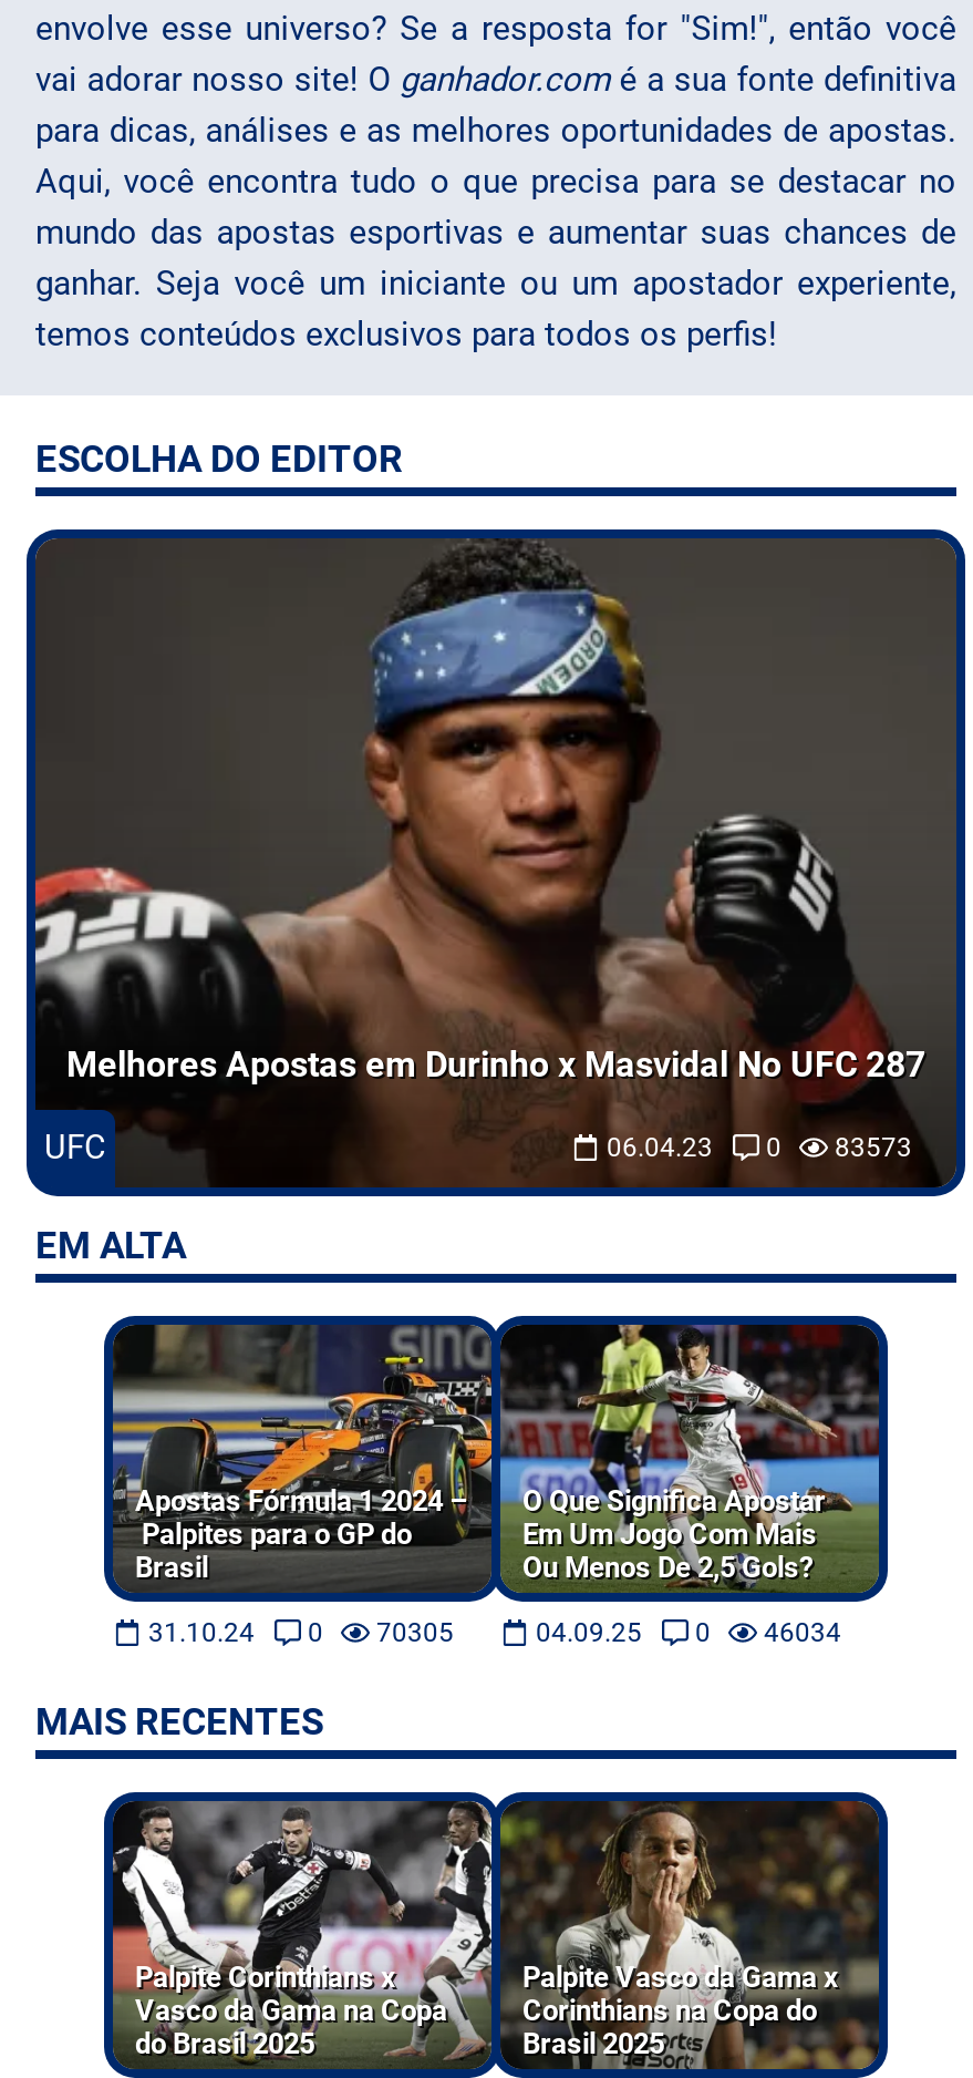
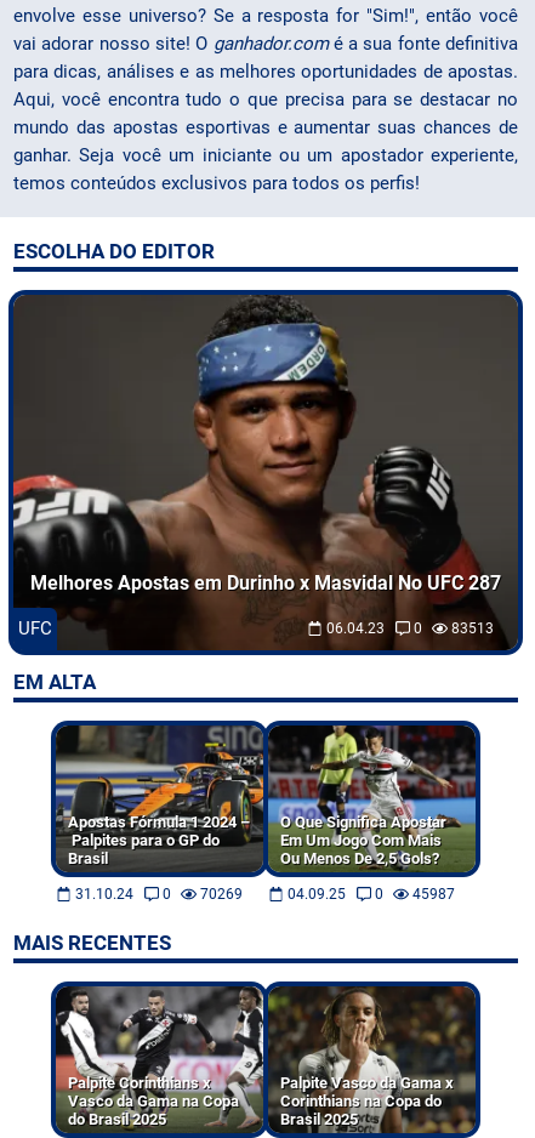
[607,1132,912,1163] 06.04.23 0 83573 -> [326,620,494,637] 06.04.23 0 83513
[148,1617,454,1648] 31.10.24 0 70305 -> [75,886,243,903] 31.10.24 0 70269
[536,1617,841,1648] 04.09.25 0 46034 -> [288,886,455,903] 04.09.25 0 45987

